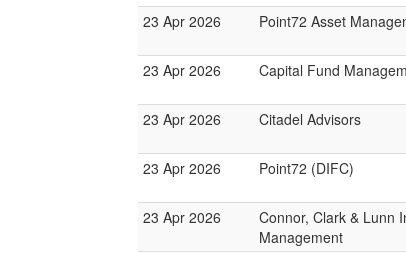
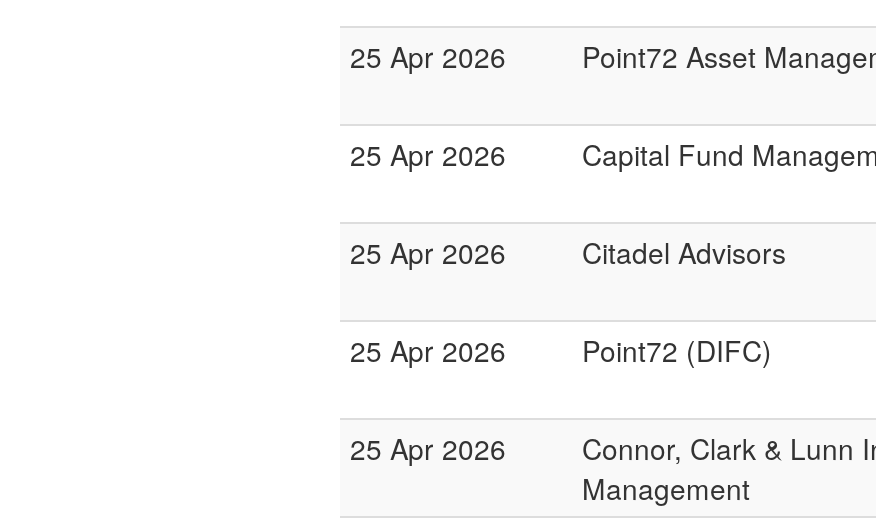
[143,11,221,31] 23 Apr 2026 -> [350,36,506,76] 25 Apr 2026
[143,60,221,80] 23 Apr 2026 -> [350,134,506,174] 25 Apr 2026
[143,109,361,129] 23 Apr 2026 Citadel Advisors -> [350,232,786,272] 25 Apr 2026 Citadel Advisors
[143,158,354,178] 23 Apr 2026 Point72 (DIFC) -> [350,330,772,370] 25 Apr 2026 Point72 (DIFC)
[143,207,221,227] 23 Apr 2026 -> [350,428,506,468] 25 Apr 2026

